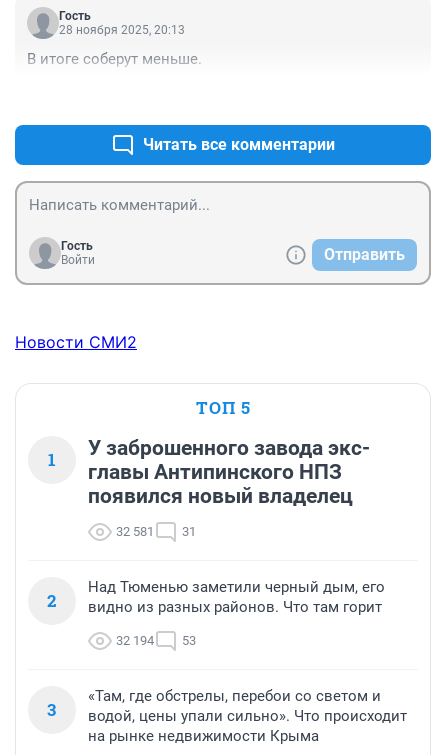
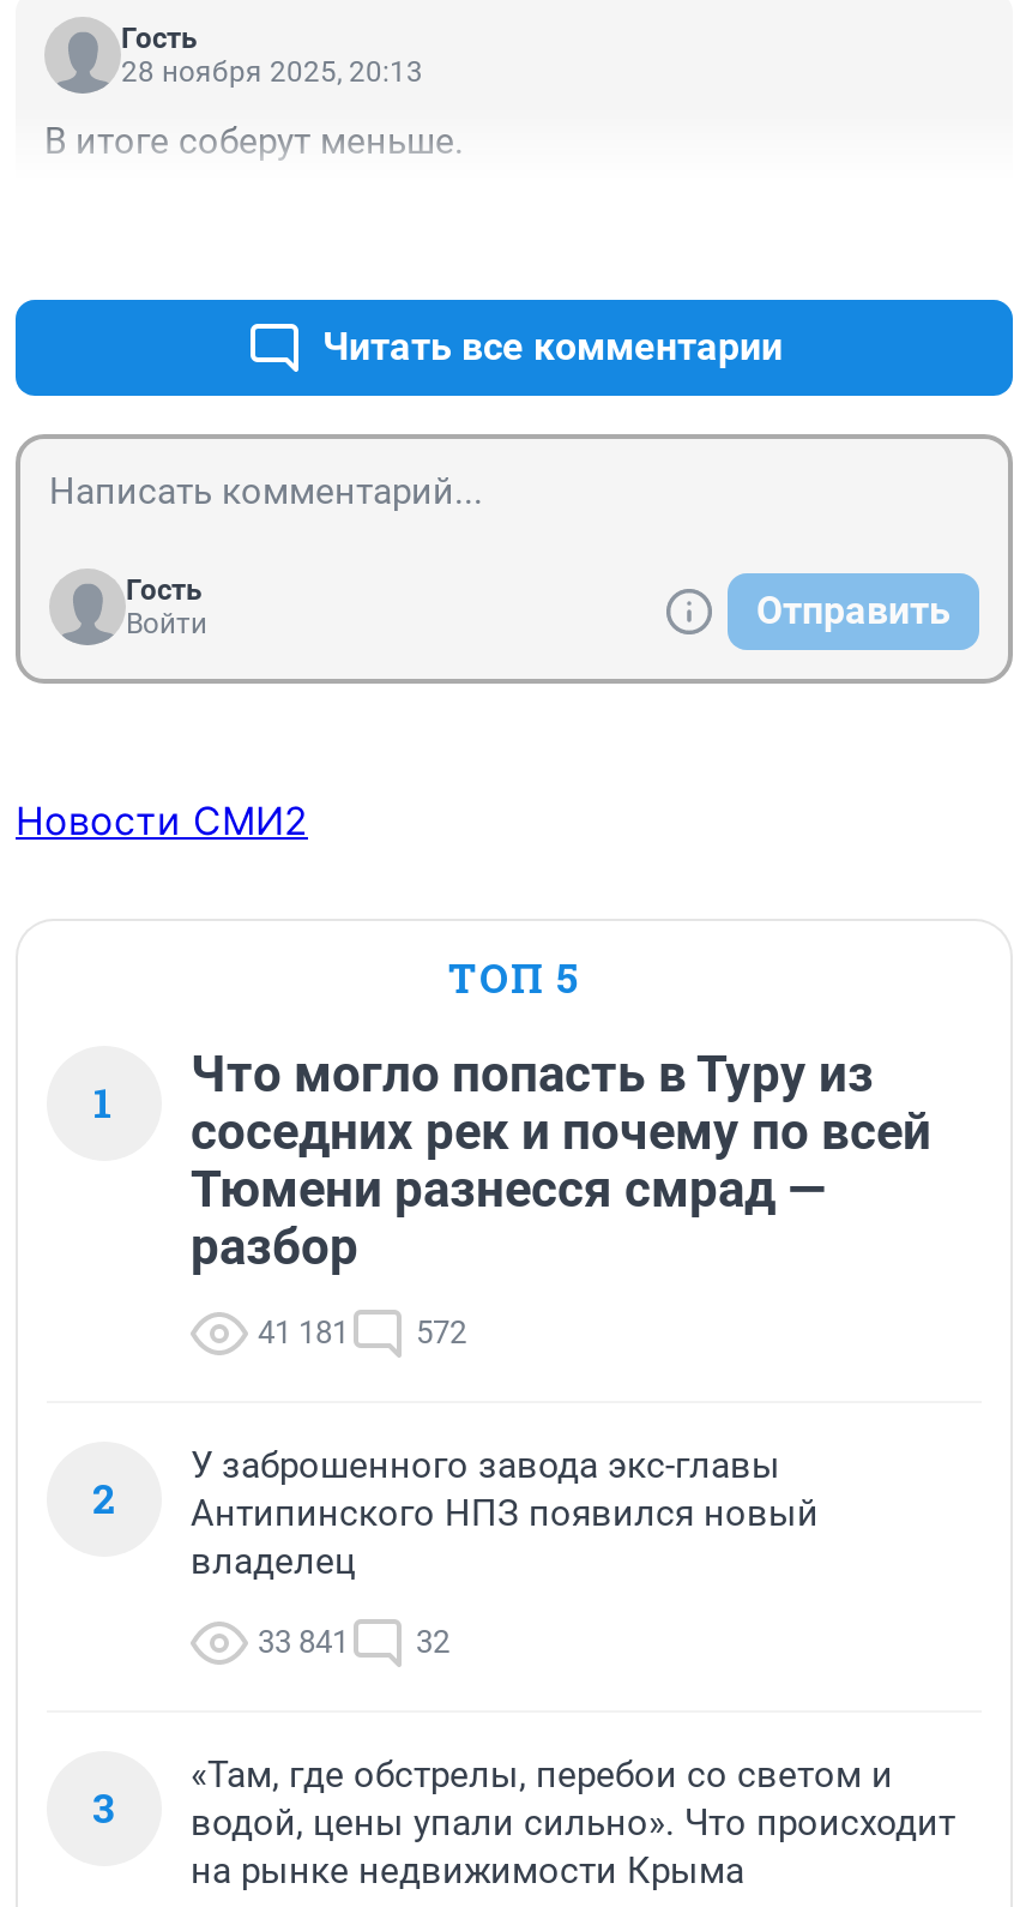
[88,436,370,508] У заброшенного завода экс- | главы Антипинского НПЗ | появился новый владелец -> [191,1046,931,1277] Что могло попасть в Туру из | соседних рек и почему по всей | Тюмени разнесся смрад — | разбор
[116,524,196,539] 32 581 | 31 -> [258,1315,466,1351] 41 181 | 572
[88,578,385,616] Над Тюменью заметили черный дым, его | видно из разных районов. Что там горит -> [191,1445,819,1584] У заброшенного завода экс-главы | Антипинского НПЗ появился новый | владелец
[116,633,196,648] 32 194 | 53 -> [258,1624,449,1660] 33 841 | 32

